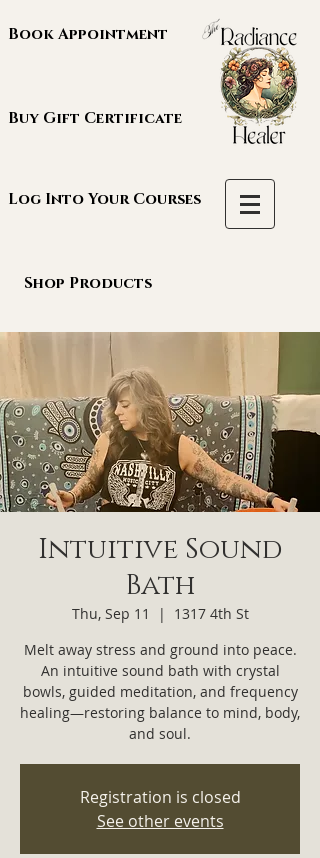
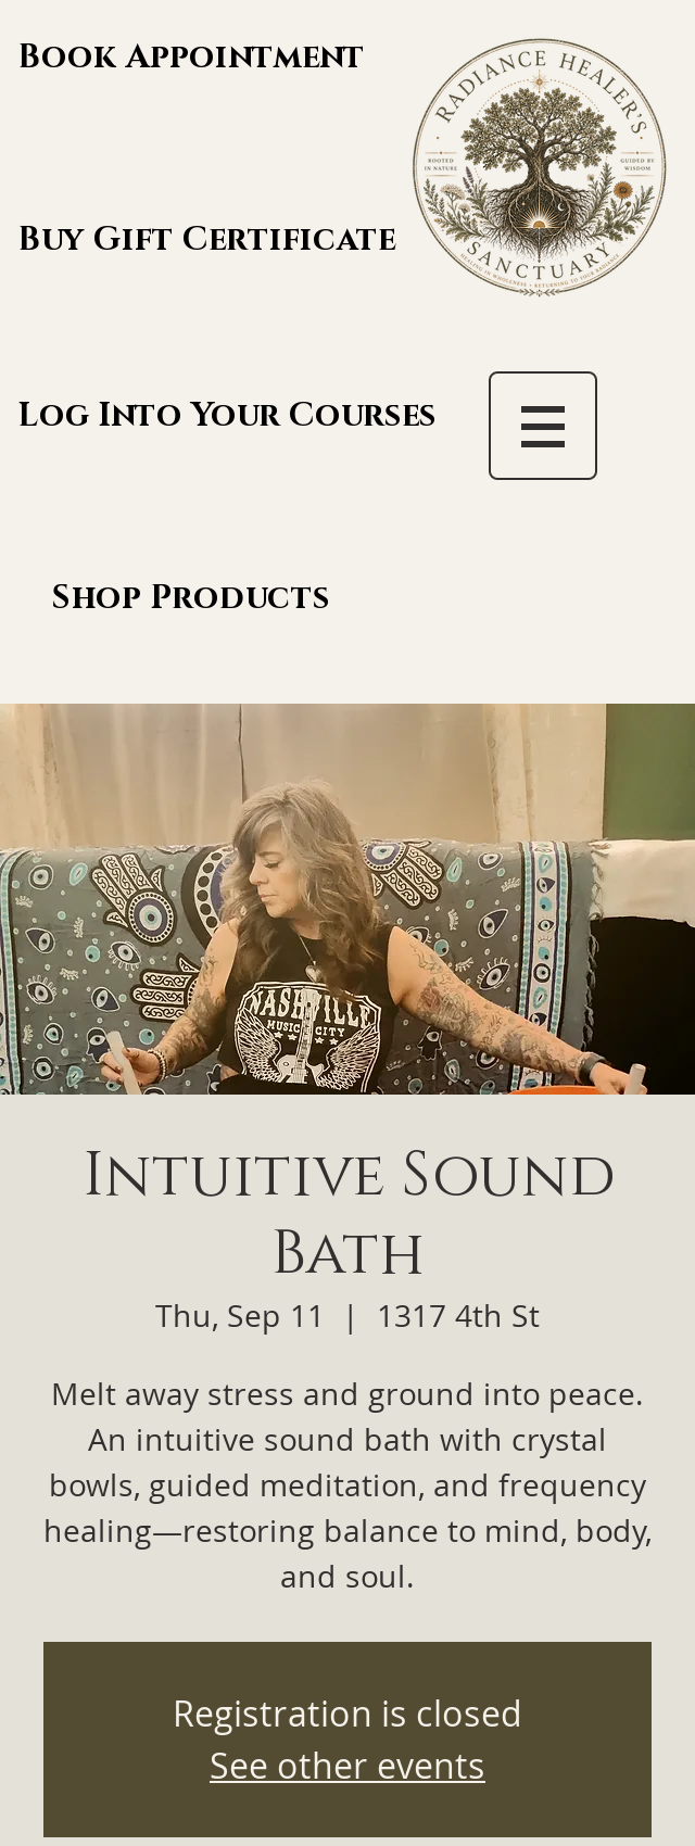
[190,19,306,145] [image] -> [410,37,669,295] [image]

